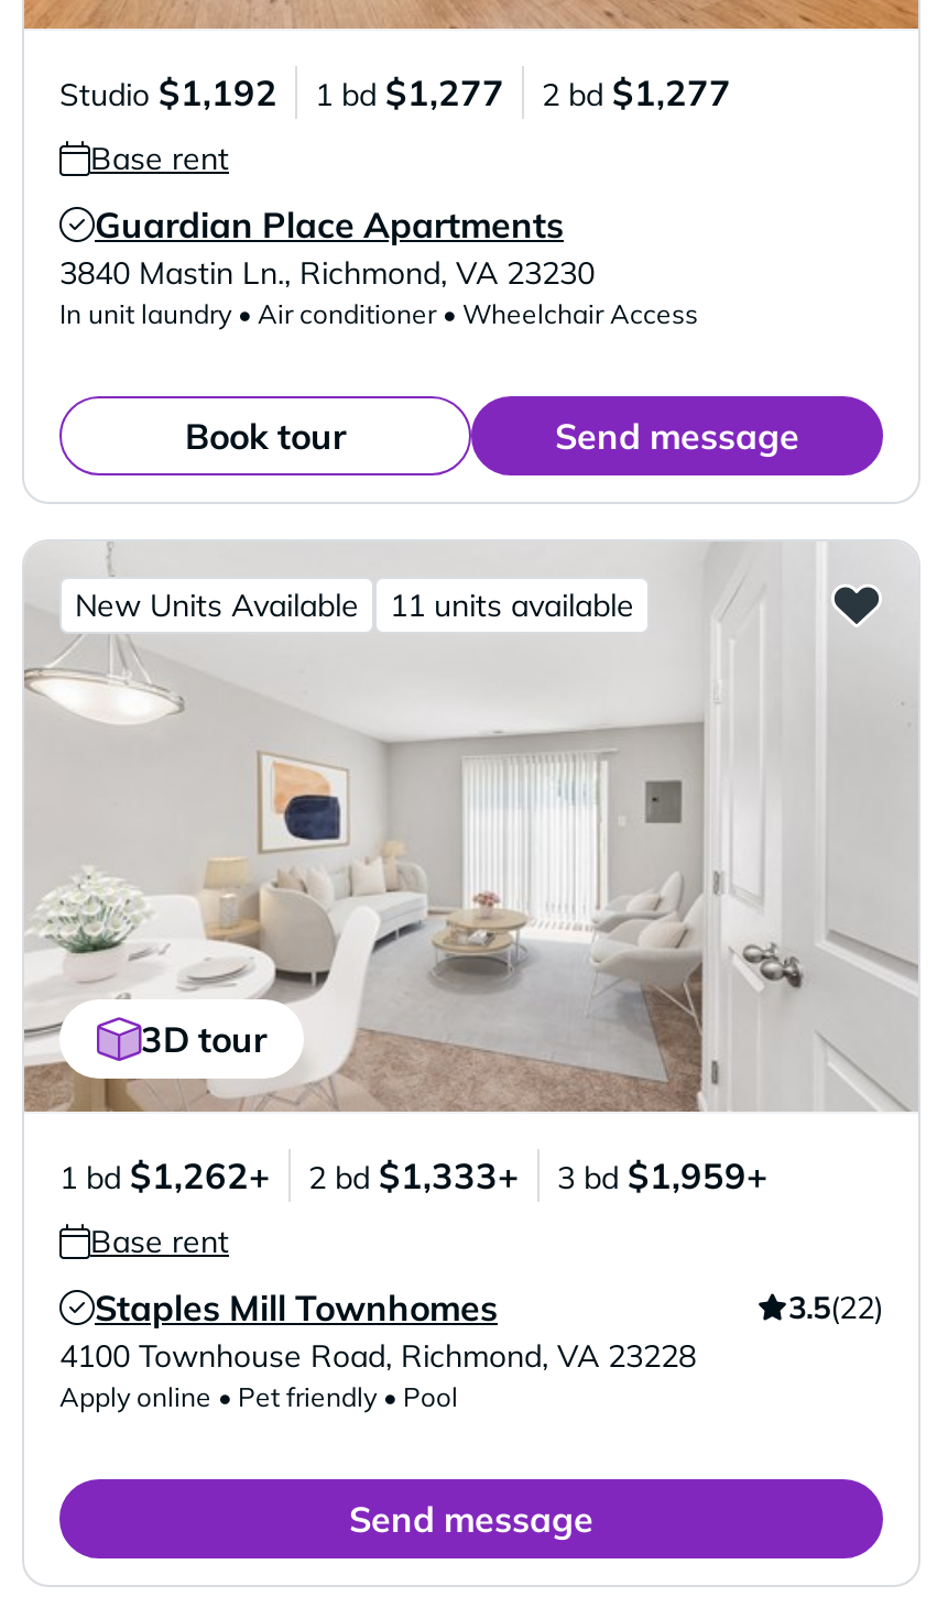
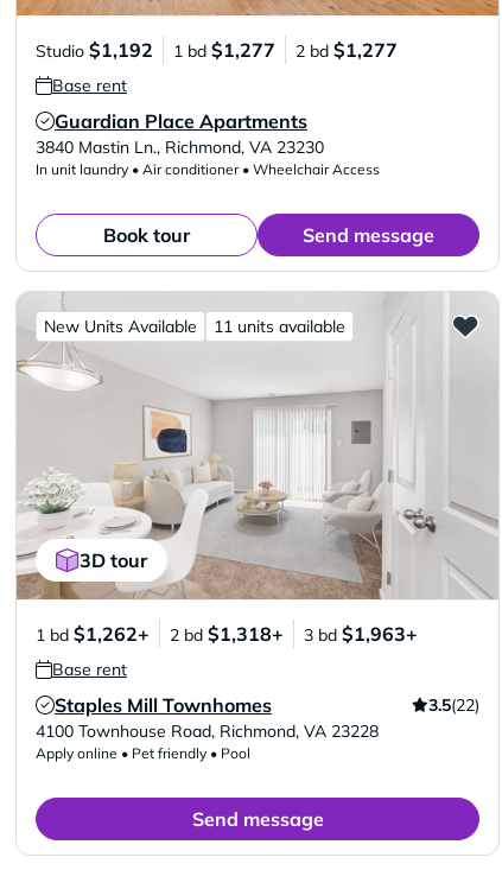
[308,1153,520,1197] 2 bd $1,333+ -> [170,622,284,646] 2 bd $1,318+
[557,1153,769,1197] 3 bd $1,959+ -> [304,622,418,646] 3 bd $1,963+

